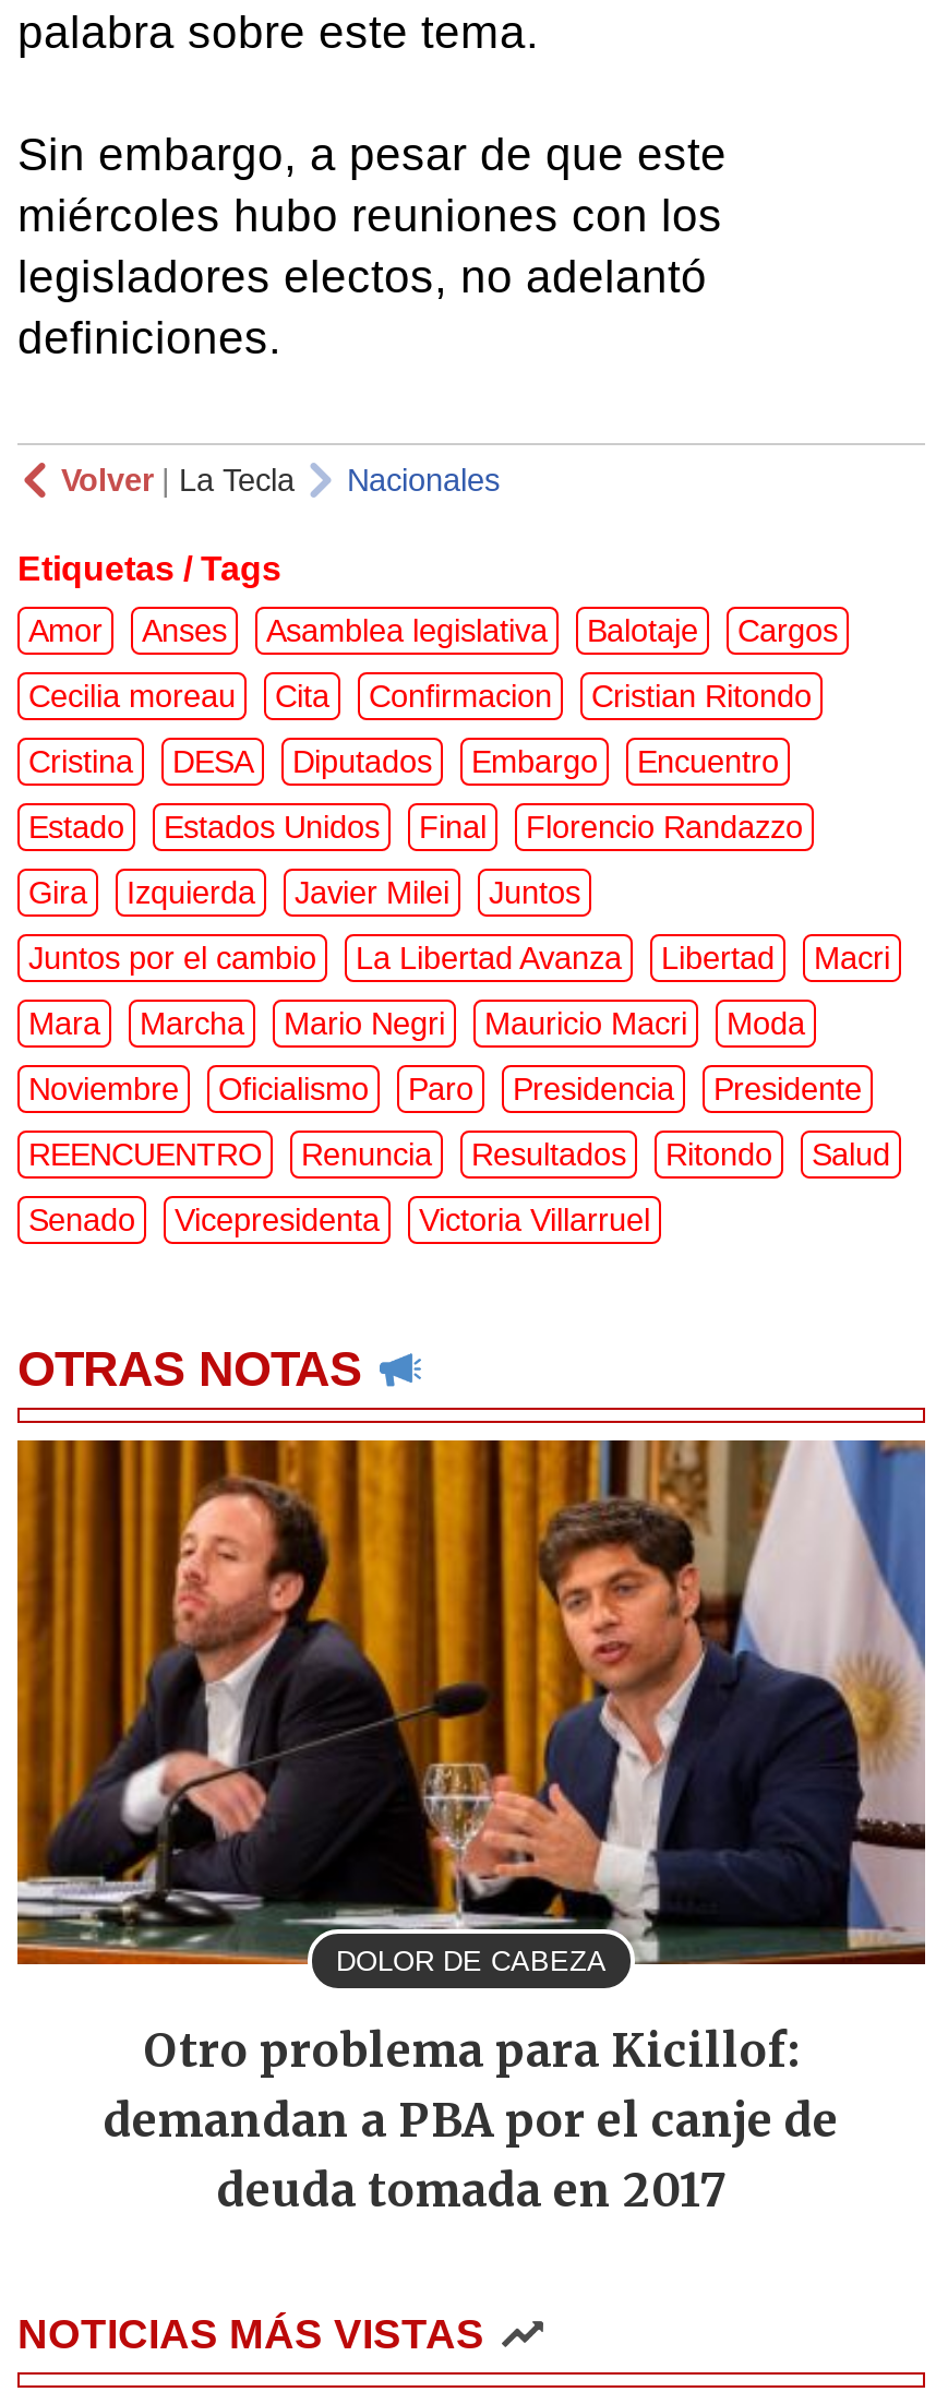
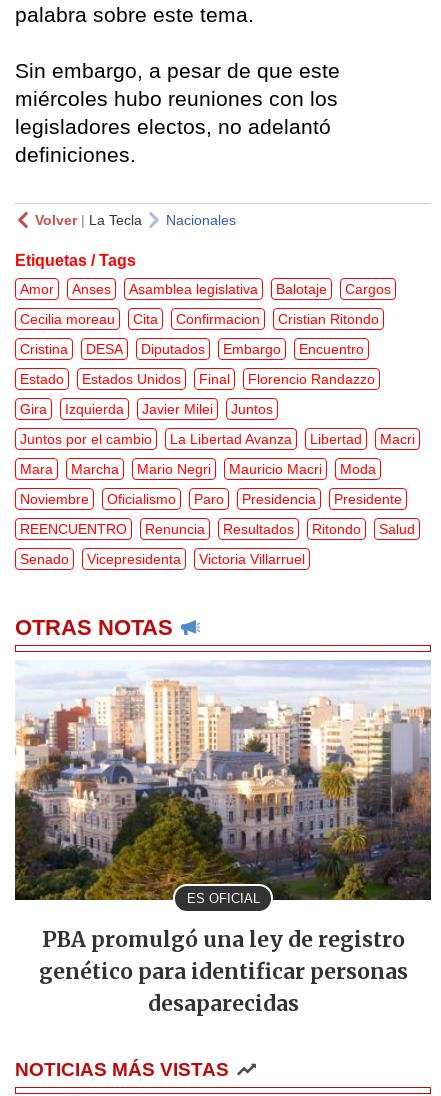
[15,1438,927,1977] [image] | DOLOR DE CABEZA -> [14,660,432,906] [image] | ES OFICIAL
[104,2023,839,2219] Otro problema para Kicillof: | demandan a PBA por el canje de | deuda tomada en 2017 -> [38,927,407,1017] PBA promulgó una ley de registro | genético para identificar personas | desaparecidas

